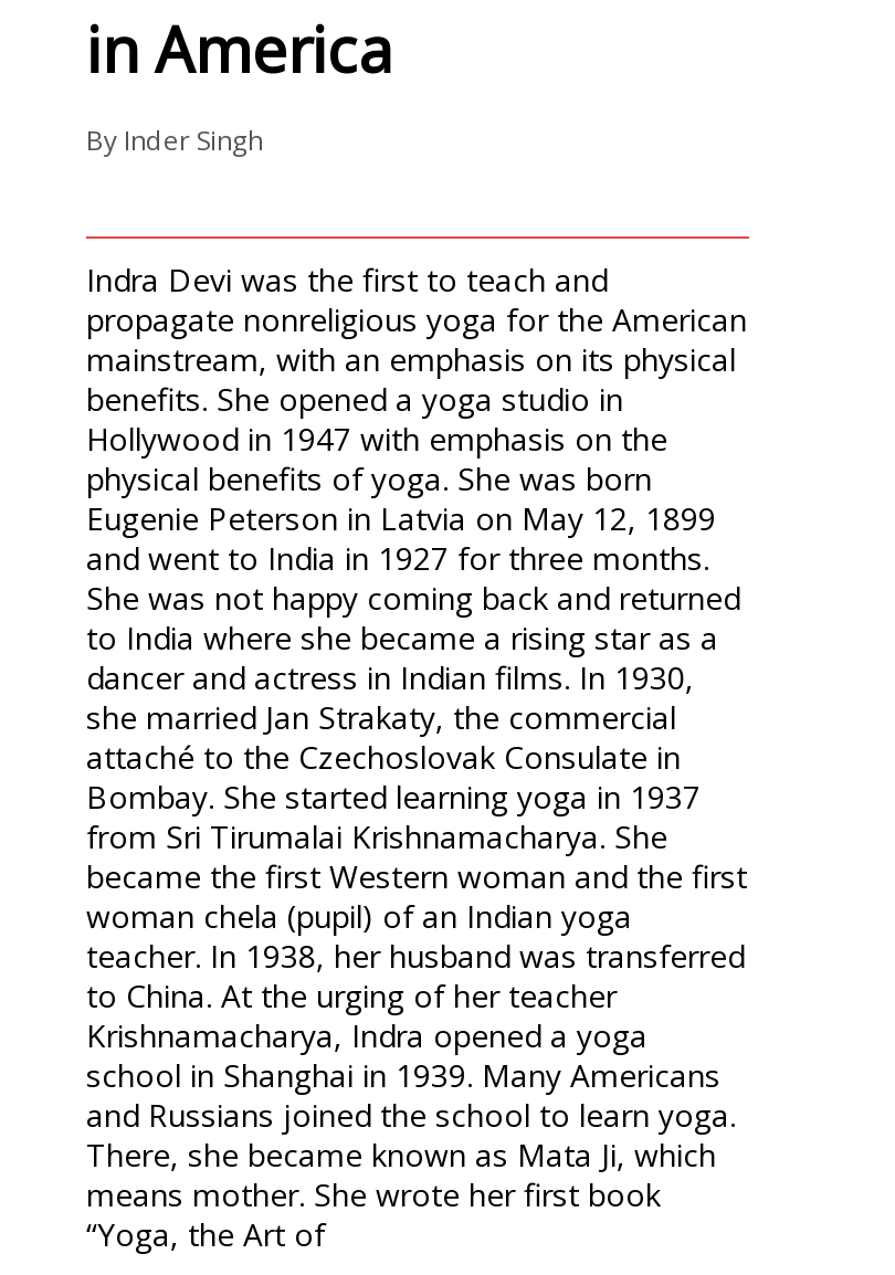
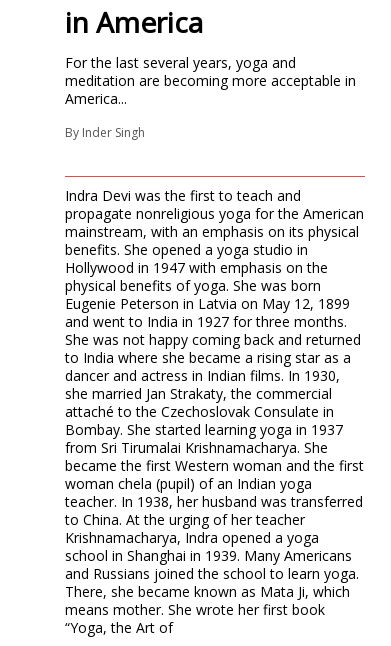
none -> [65,53,356,108] For the last several years, yoga and | meditation are becoming more acceptable in | America...

